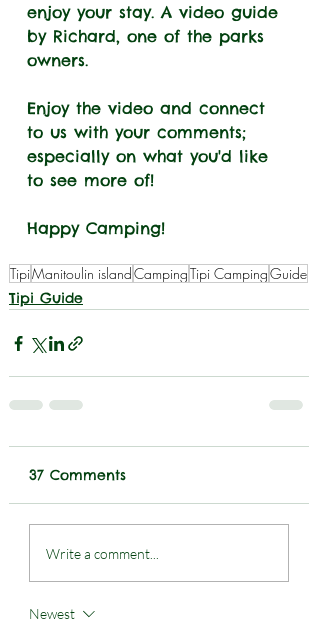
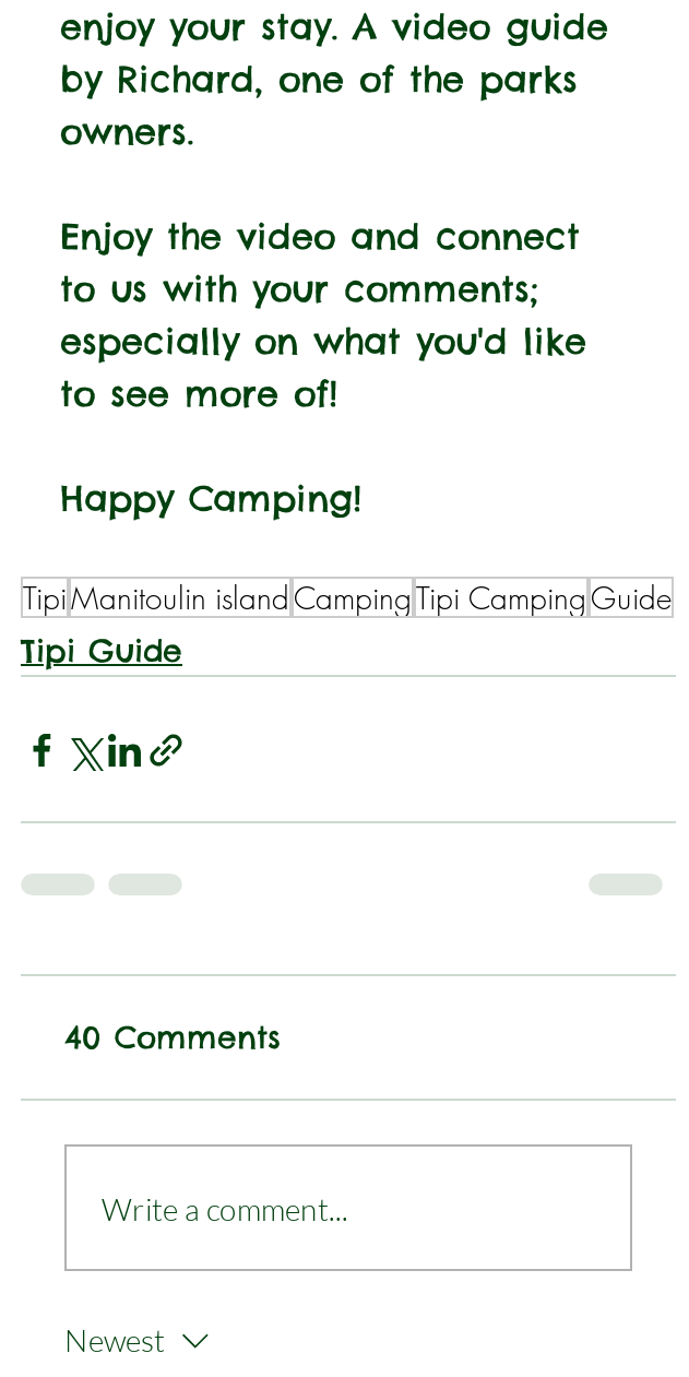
[29,466,126,484] 37 Comments -> [64,1018,281,1057] 40 Comments

